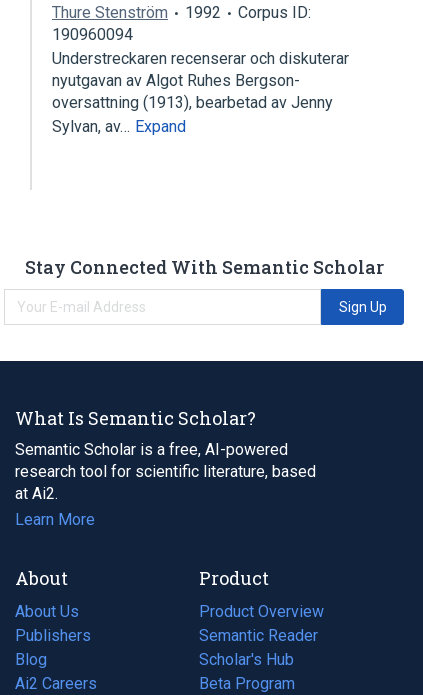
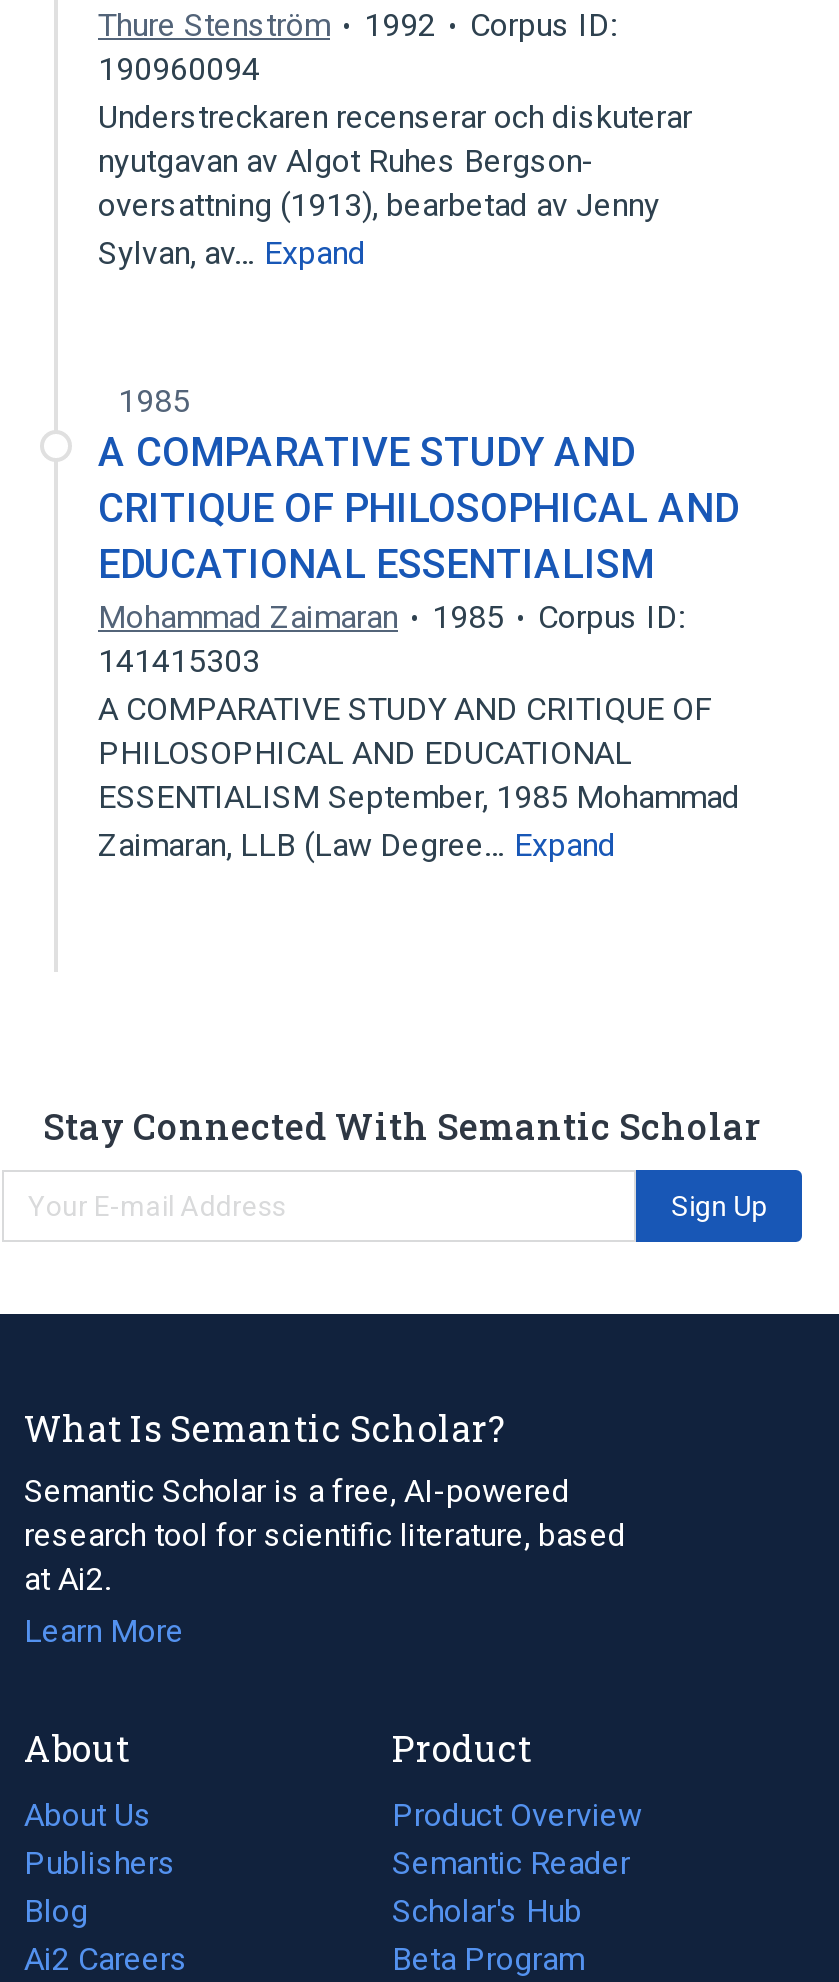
none -> [98,382,740,864] 1985 | A COMPARATIVE STUDY AND | CRITIQUE OF PHILOSOPHICAL AND | EDUCATIONAL ESSENTIALISM | Mohammad Zaimaran | 1985 | Corpus ID: | 141415303 | A COMPARATIVE STUDY AND CRITIQUE OF | PHILOSOPHICAL AND EDUCATIONAL | ESSENTIALISM September, 1985 Mohammad | Zaimaran, LLB (Law Degree… Expand

